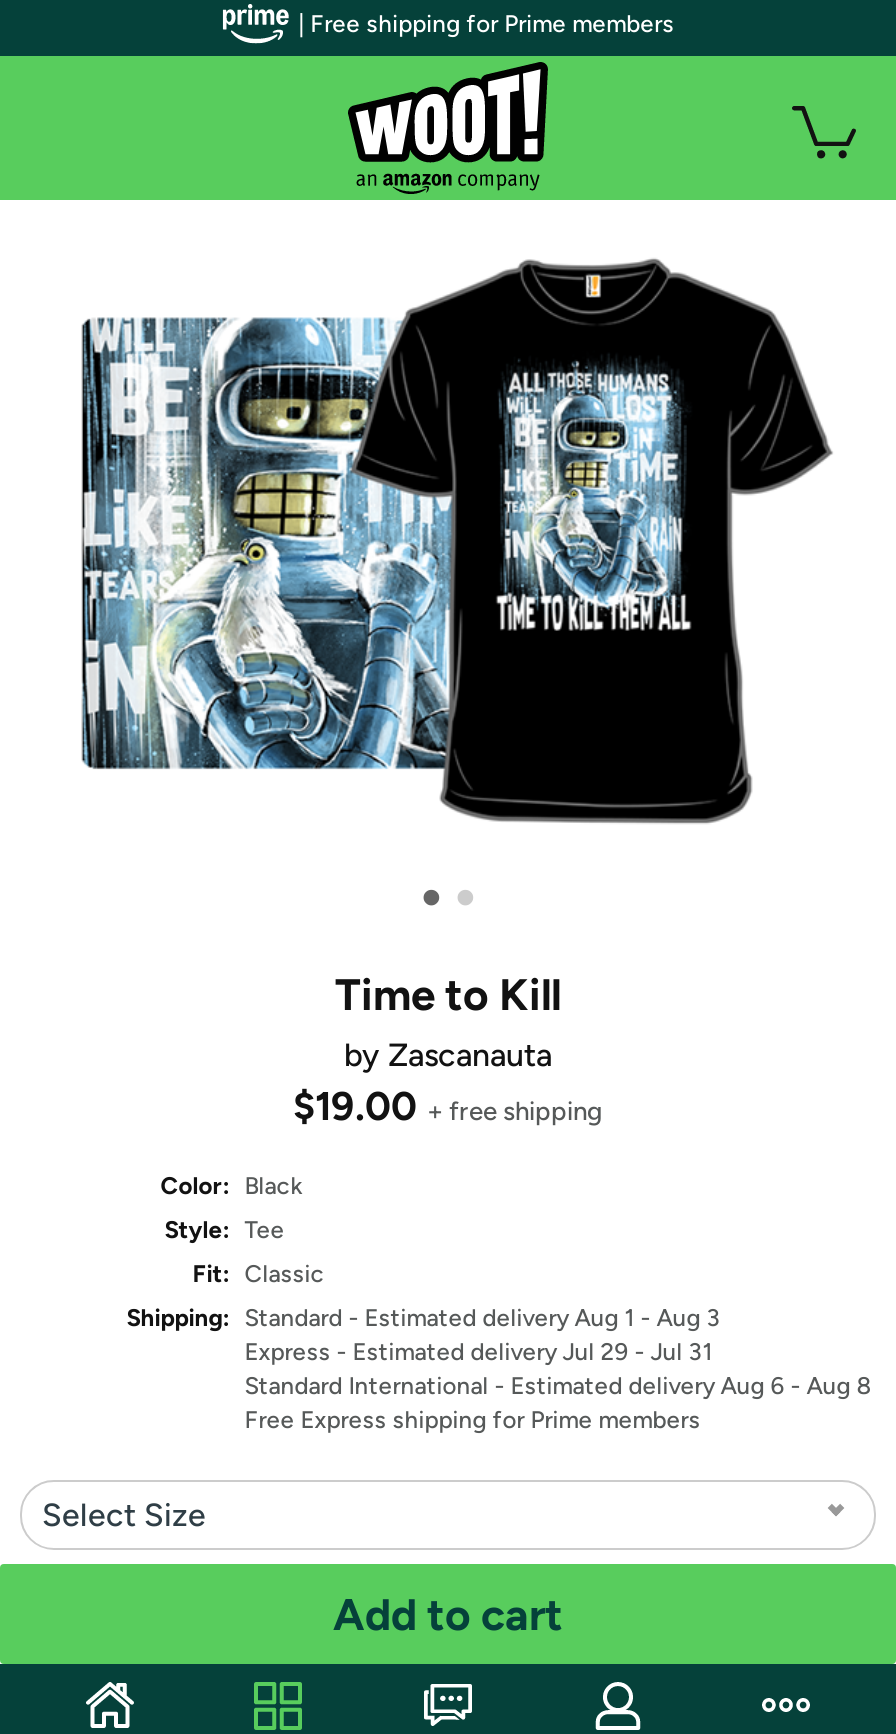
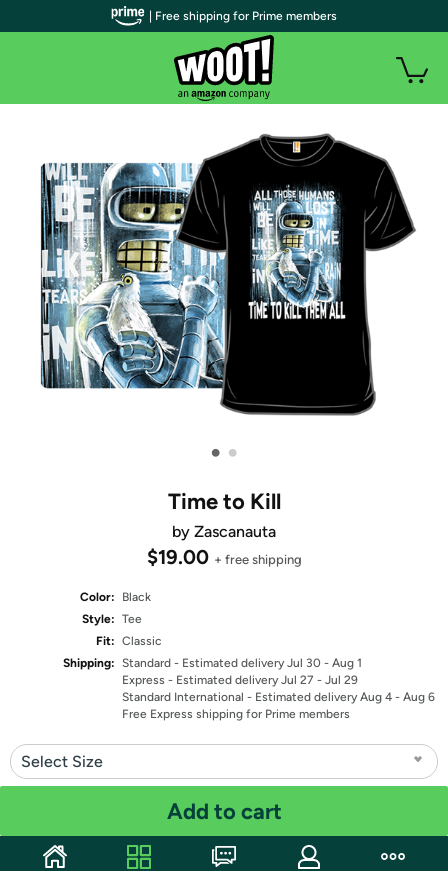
[126,1304,720,1332] Shipping: Standard - Estimated delivery Aug 1 - Aug 3 -> [63,656,362,670] Shipping: Standard - Estimated delivery Jul 30 - Aug 1
[244,1338,712,1366] Express - Estimated delivery Jul 29 - Jul 31 -> [122,673,358,687] Express - Estimated delivery Jul 27 - Jul 29
[244,1372,870,1400] Standard International - Estimated delivery Aug 6 - Aug 8 -> [122,690,435,704] Standard International - Estimated delivery Aug 4 - Aug 6

